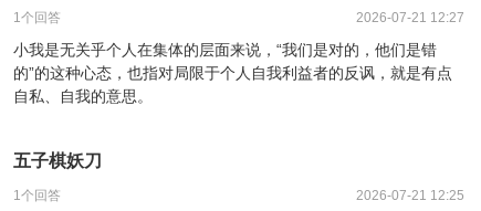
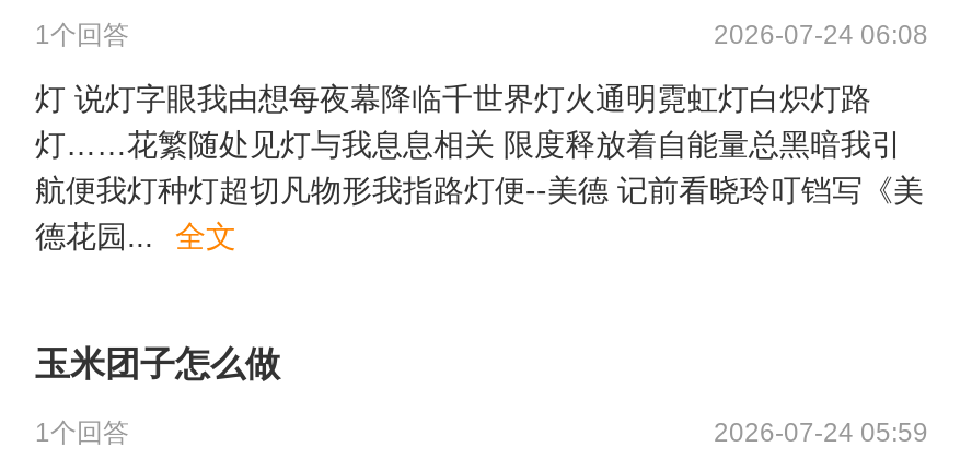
[356,10,464,25] 2026-07-21 12:27 -> [714,20,928,50] 2026-07-24 06:08
[13,41,452,105] 小我是无关乎个人在集体的层面来说，“我们是对的，他们是错 | 的”的这种心态，也指对局限于个人自我利益者的反讽，就是有点 | 自私、自我的意思。 -> [35,81,924,254] 灯 说灯字眼我由想每夜幕降临千世界灯火通明霓虹灯白炽灯路 | 灯……花繁随处见灯与我息息相关 限度释放着自能量总黑暗我引 | 航便我灯种灯超切凡物形我指路灯便--美德 记前看晓玲叮铛写《美 | 德花园... | 全文
[13,151,102,170] 五子棋妖刀 -> [35,345,280,382] 玉米团子怎么做
[356,188,464,203] 2026-07-21 12:25 -> [714,417,928,448] 2026-07-24 05:59

